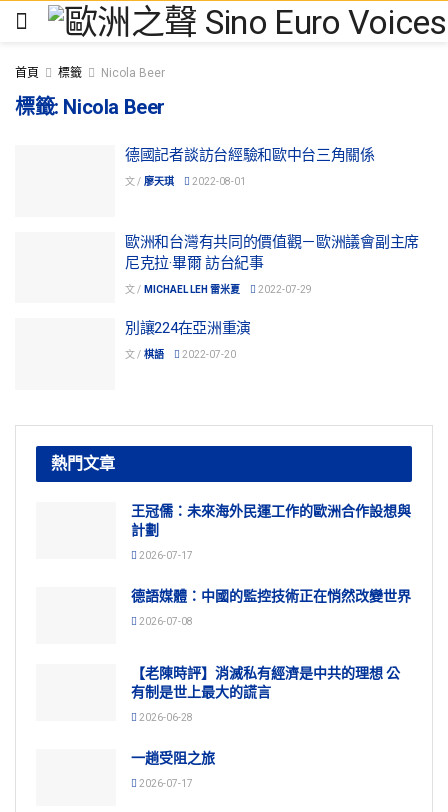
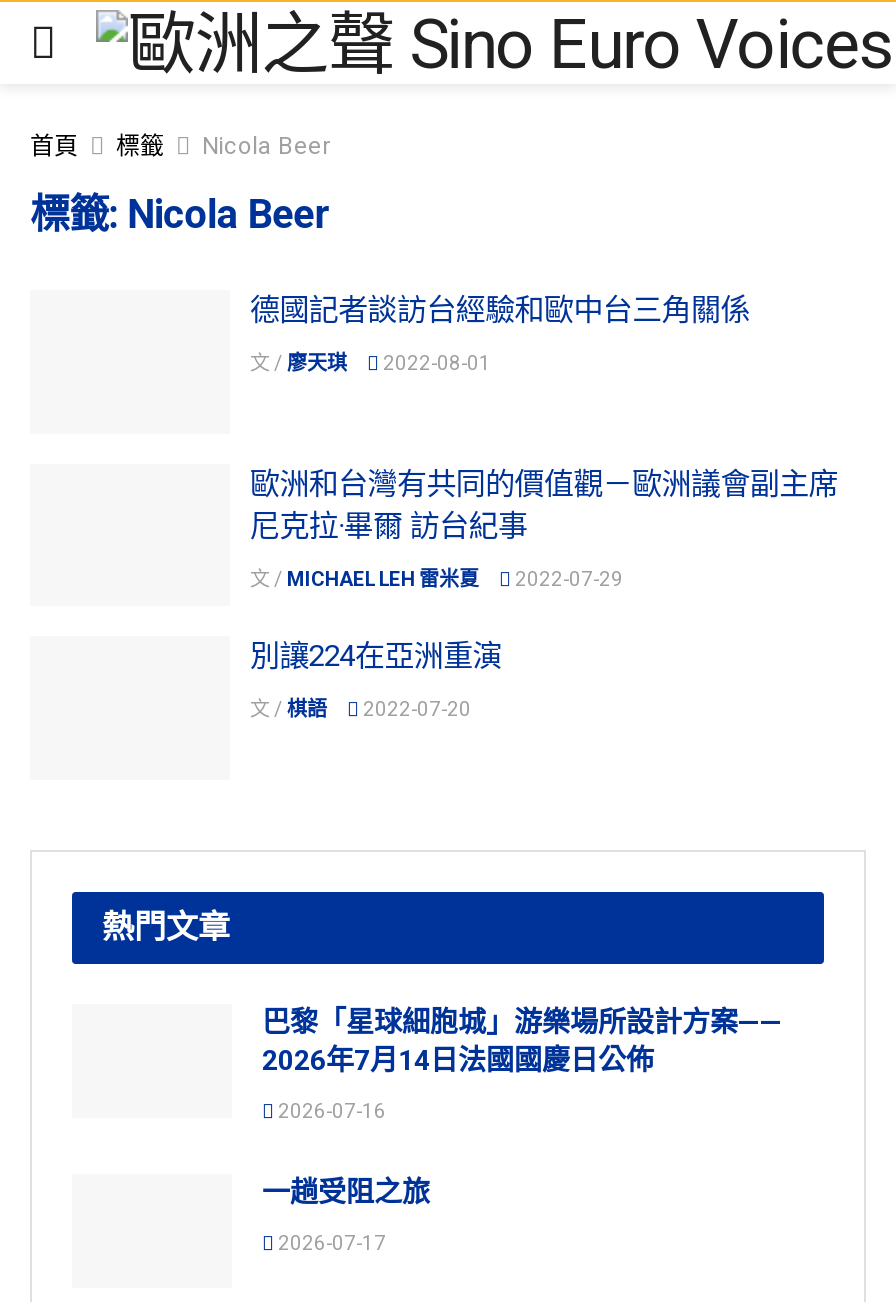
[131,502,411,723] 王冠儒：未來海外民運工作的歐洲合作設想與 | 計劃 | 2026-07-17 | 德語媒體：中國的監控技術正在悄然改變世界 | 2026-07-08 | 【老陳時評】消滅私有經濟是中共的理想 公 | 有制是世上最大的謊言 | 2026-06-28 -> [262,1005,782,1121] 巴黎「星球細胞城」游樂場所設計方案—— | 2026年7月14日法國國慶日公佈 | 2026-07-16

